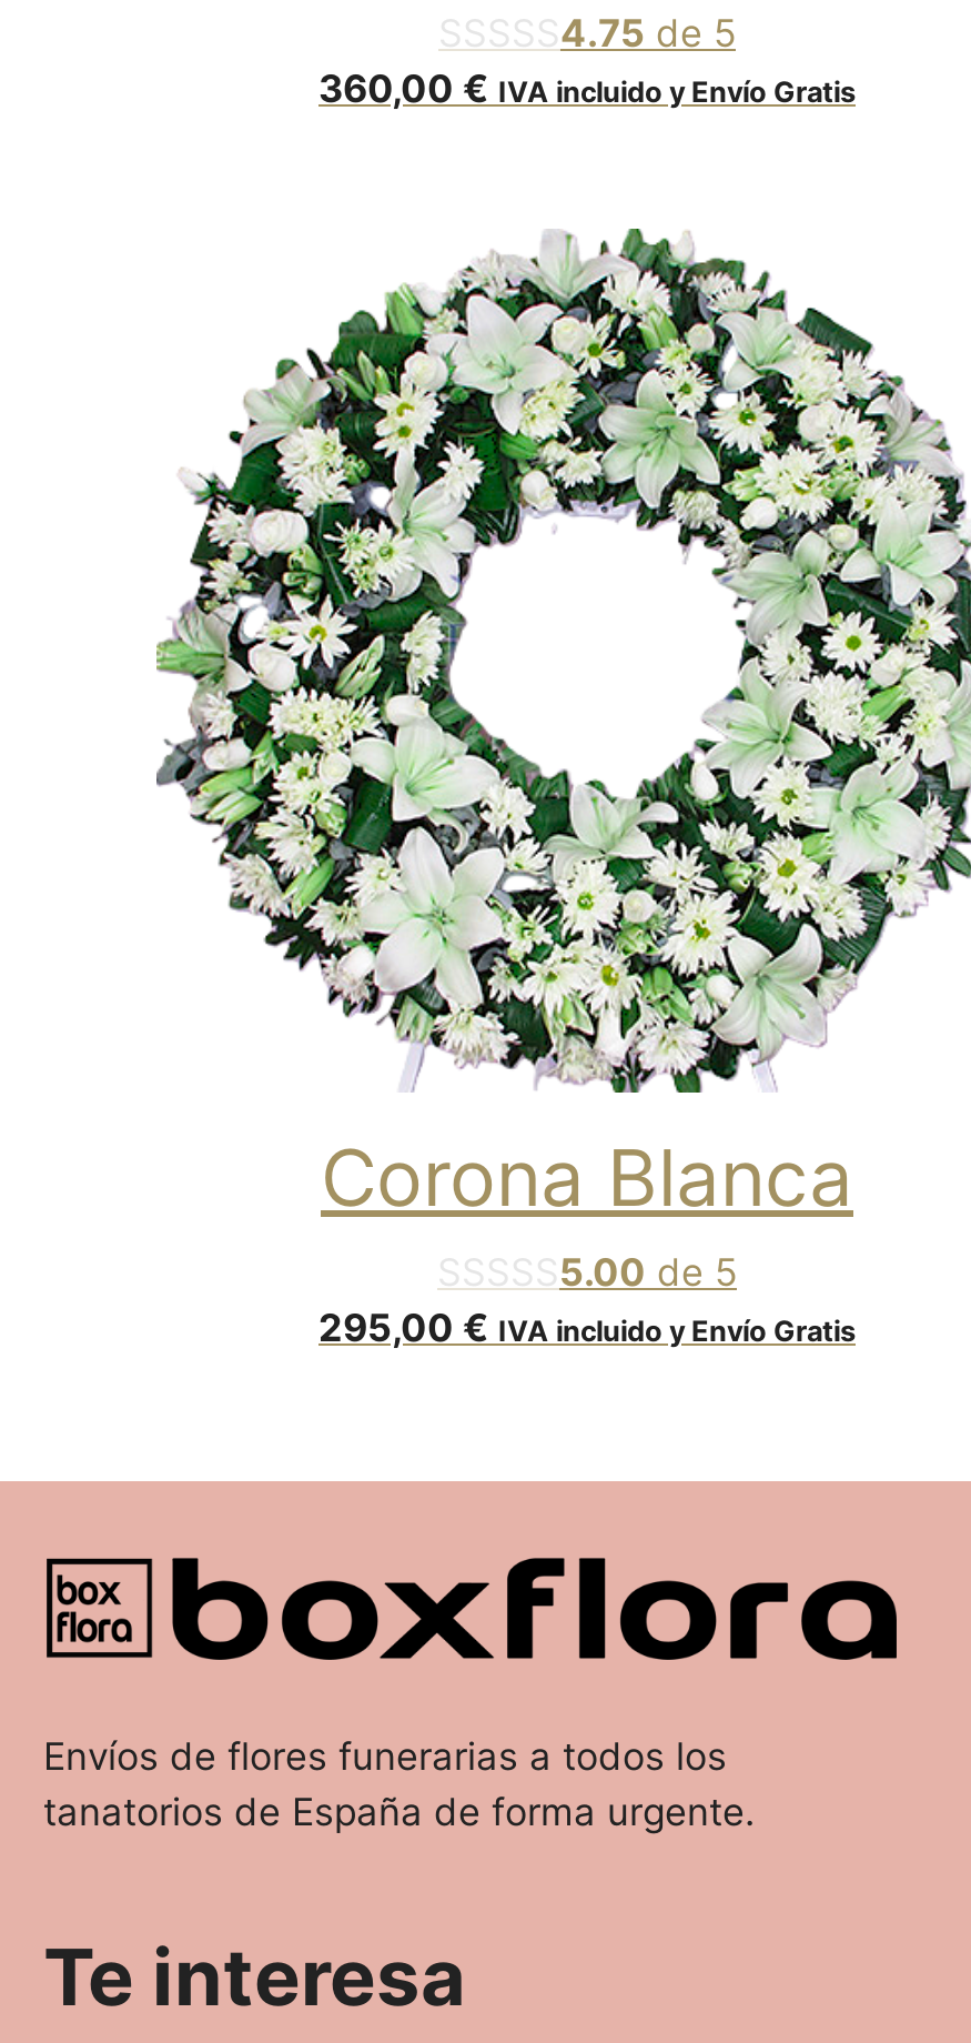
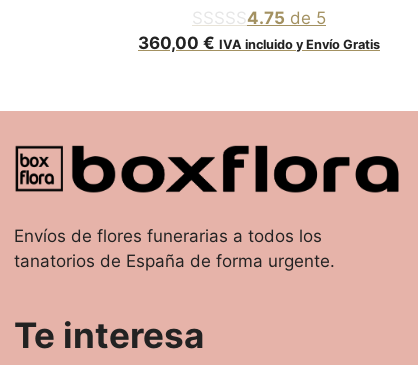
[154,225,964,1351] [image] | Corona Blanca | 5.00 de 5 | 295,00 € IVA incluido y Envío Gratis -> none

